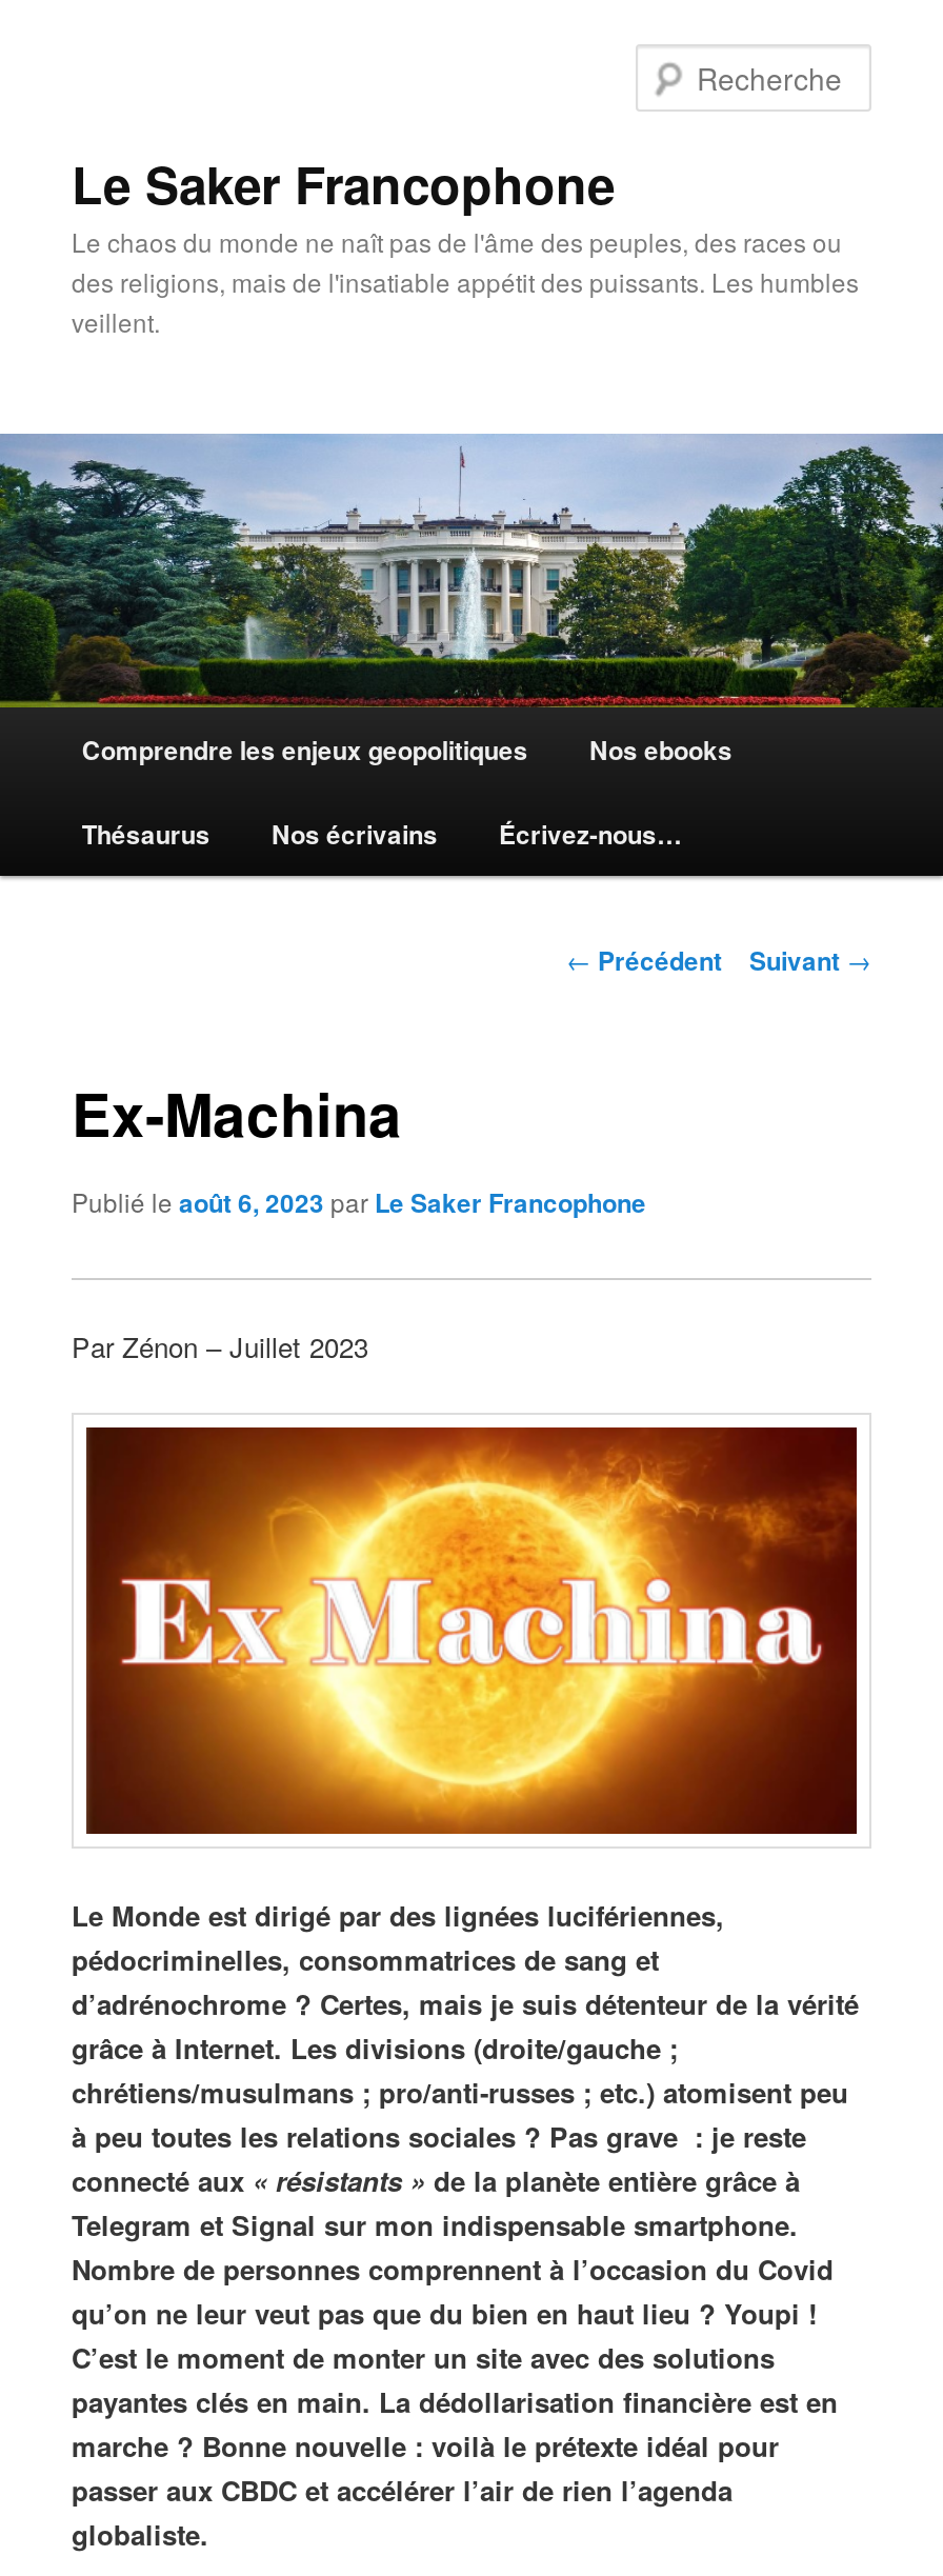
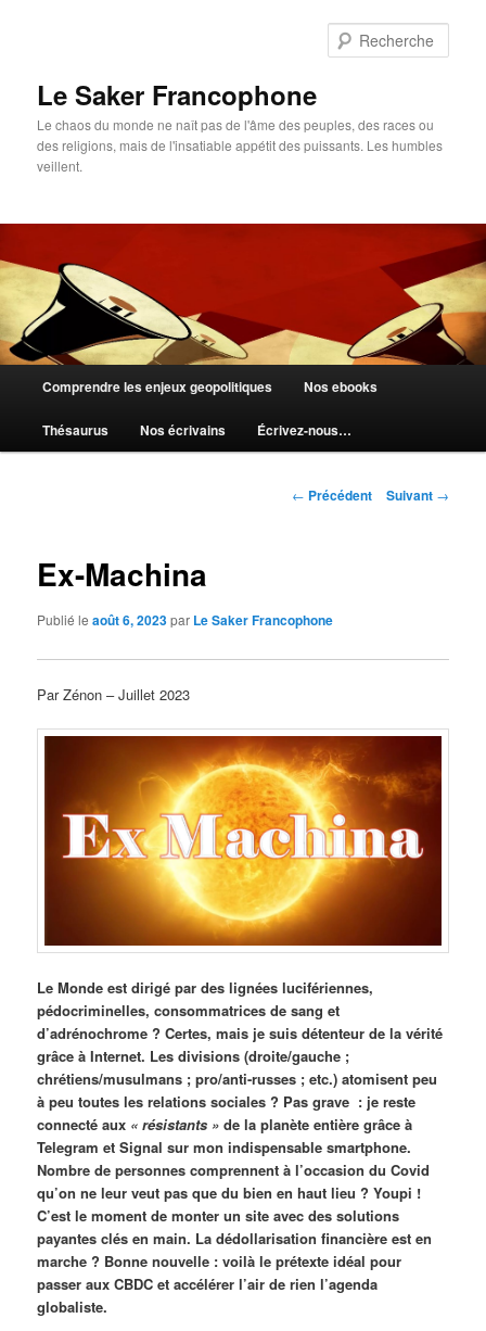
[6,432,937,710] [image] -> [3,223,483,366] [image]

